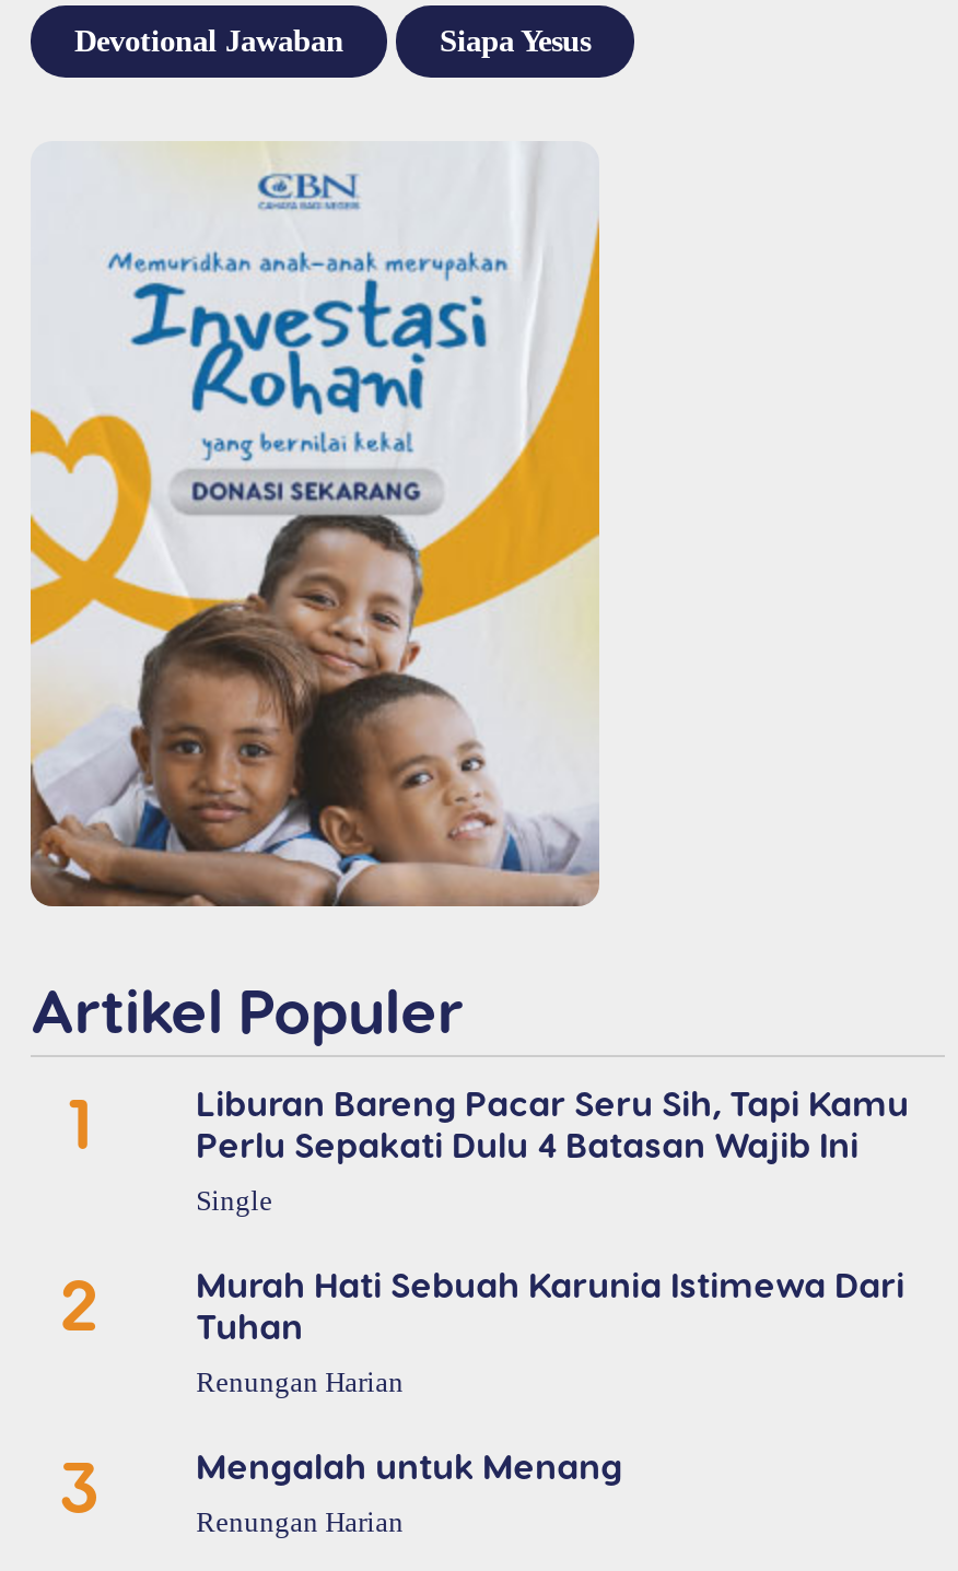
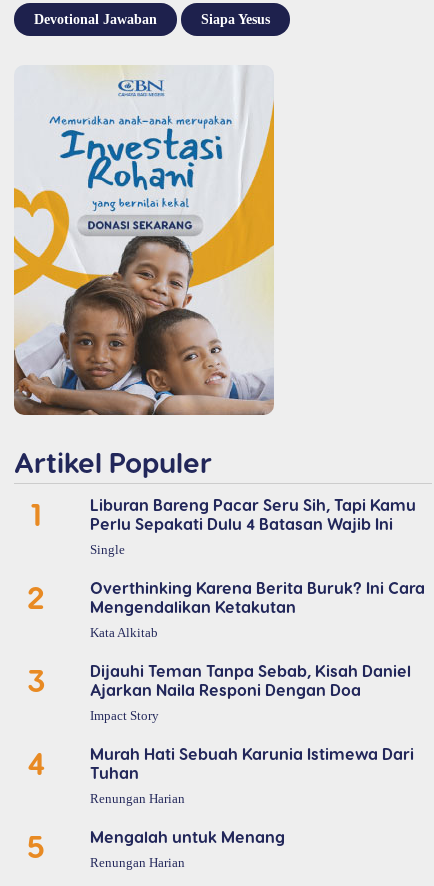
none -> [27,578,425,781] Overthinking Karena Berita Buruk? Ini Cara | Mengendalikan Ketakutan | Kata Alkitab | 3 | Dijauhi Teman Tanpa Sebab, Kisah Daniel | Ajarkan Naila Responi Dengan Doa | Impact Story | 4
[59,1443,100,1526] 3 -> [27,826,45,864] 5

